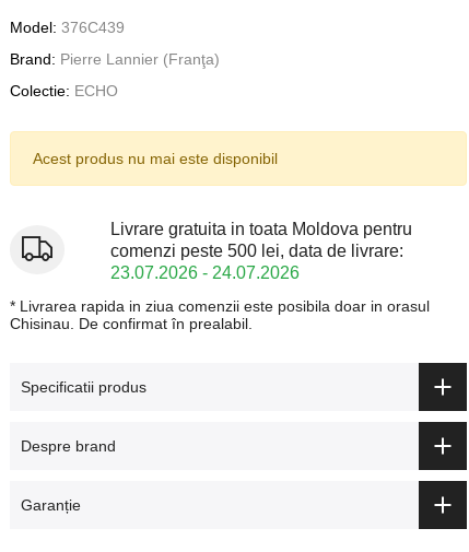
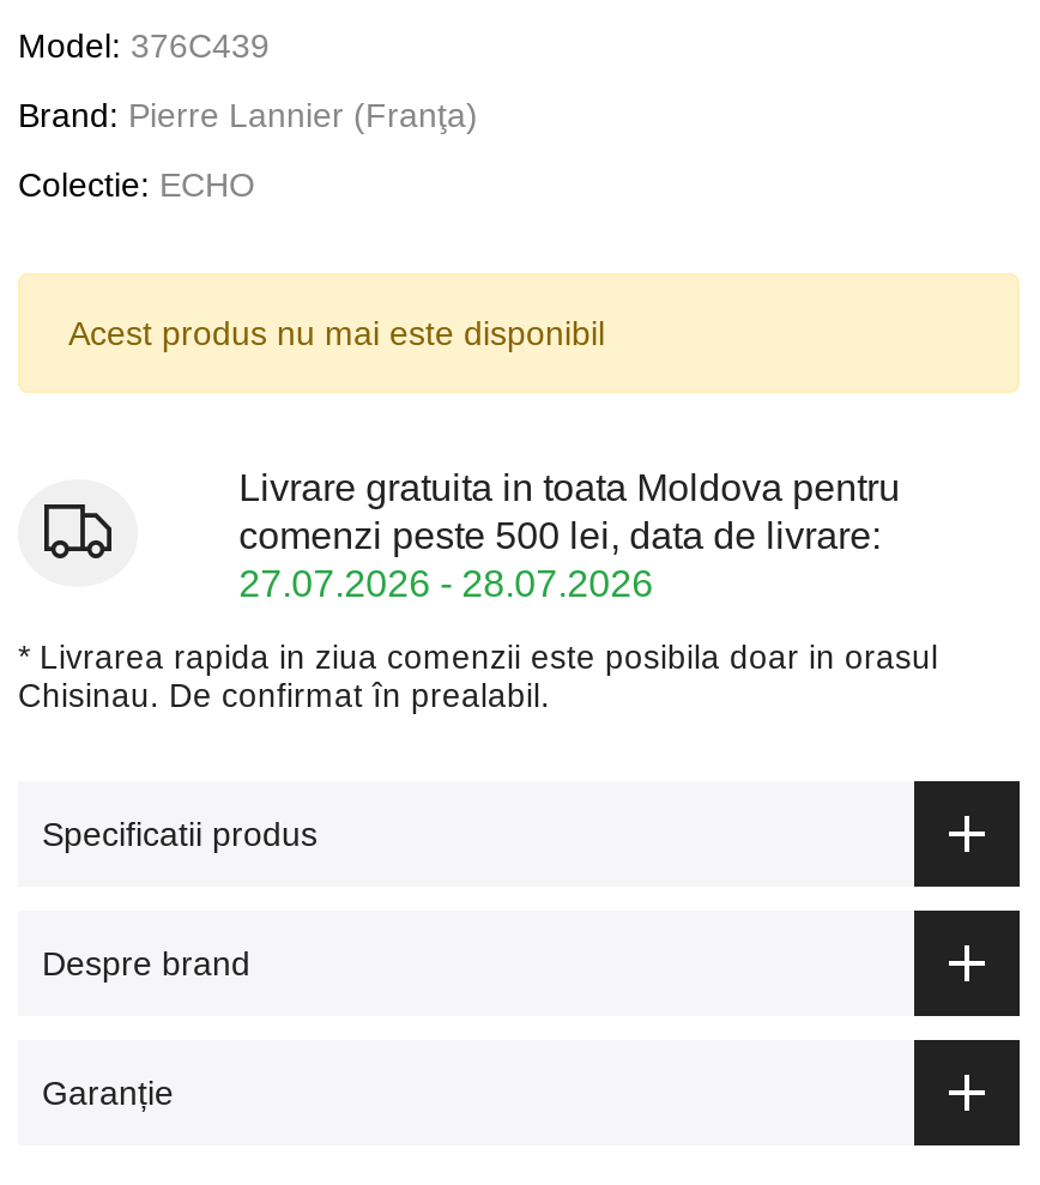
[111,263,300,282] 23.07.2026 - 24.07.2026 -> [239,563,653,603] 27.07.2026 - 28.07.2026

